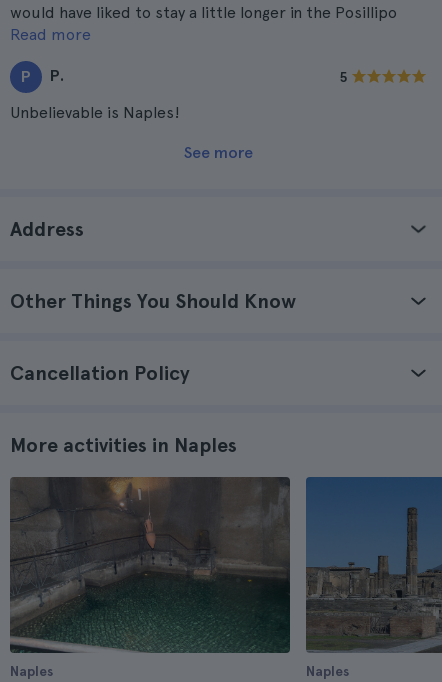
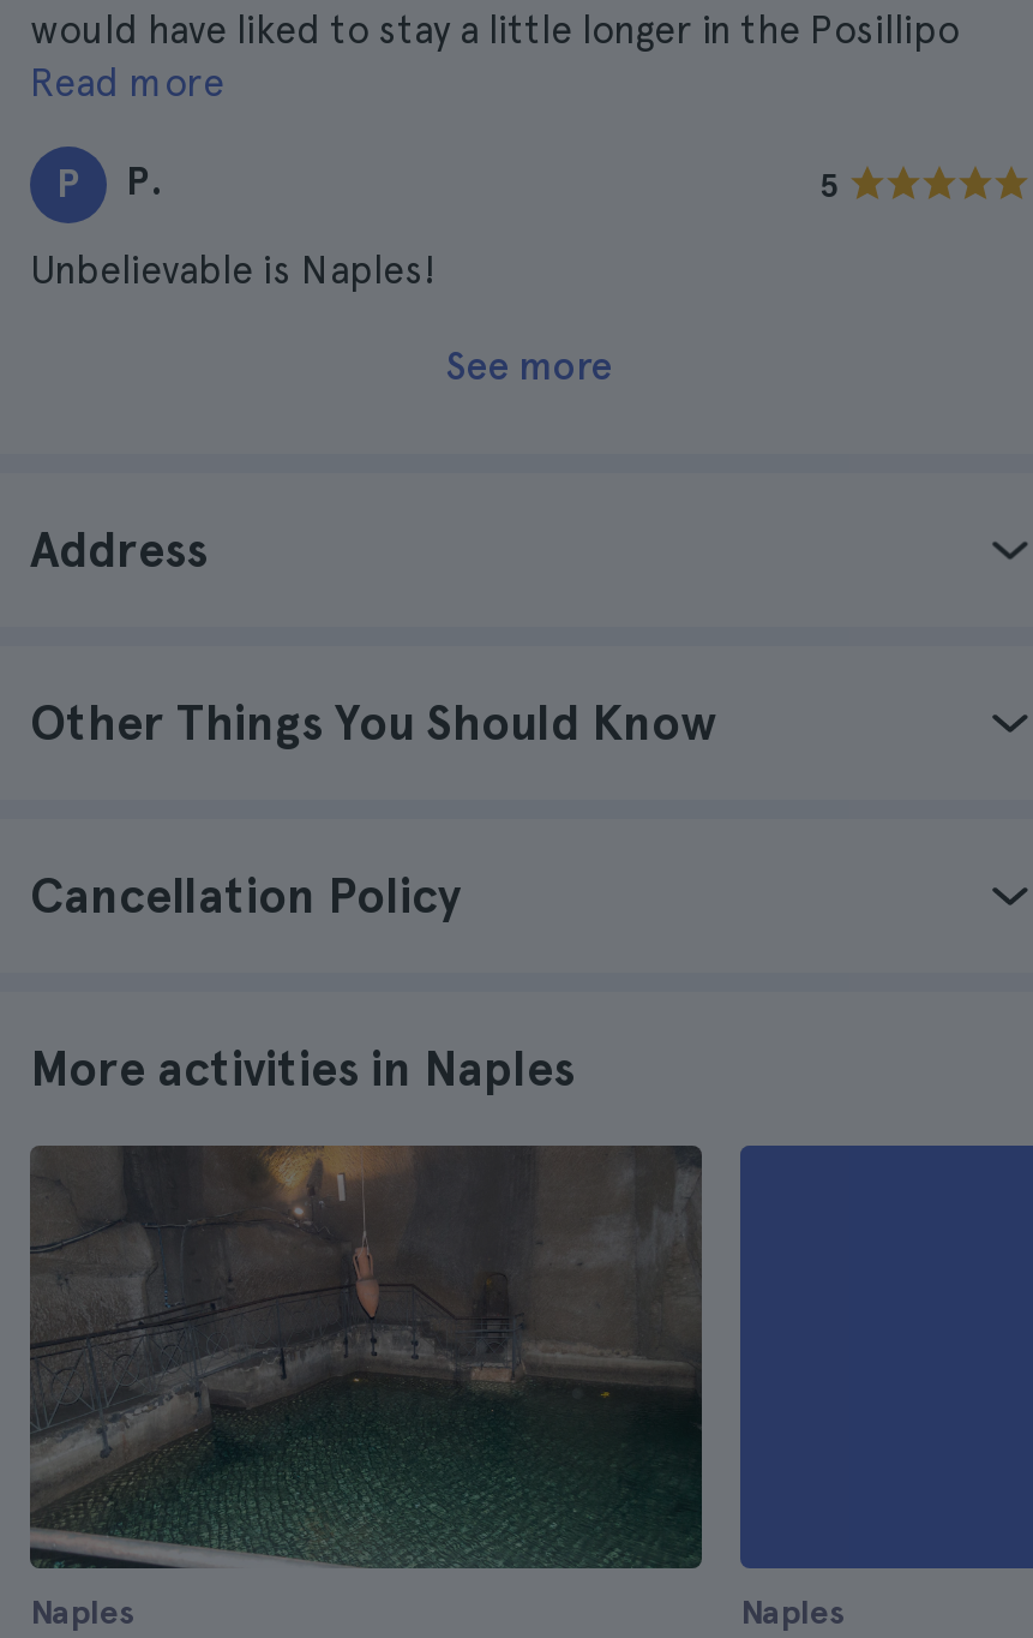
[305,506,439,654] [image] -> none

